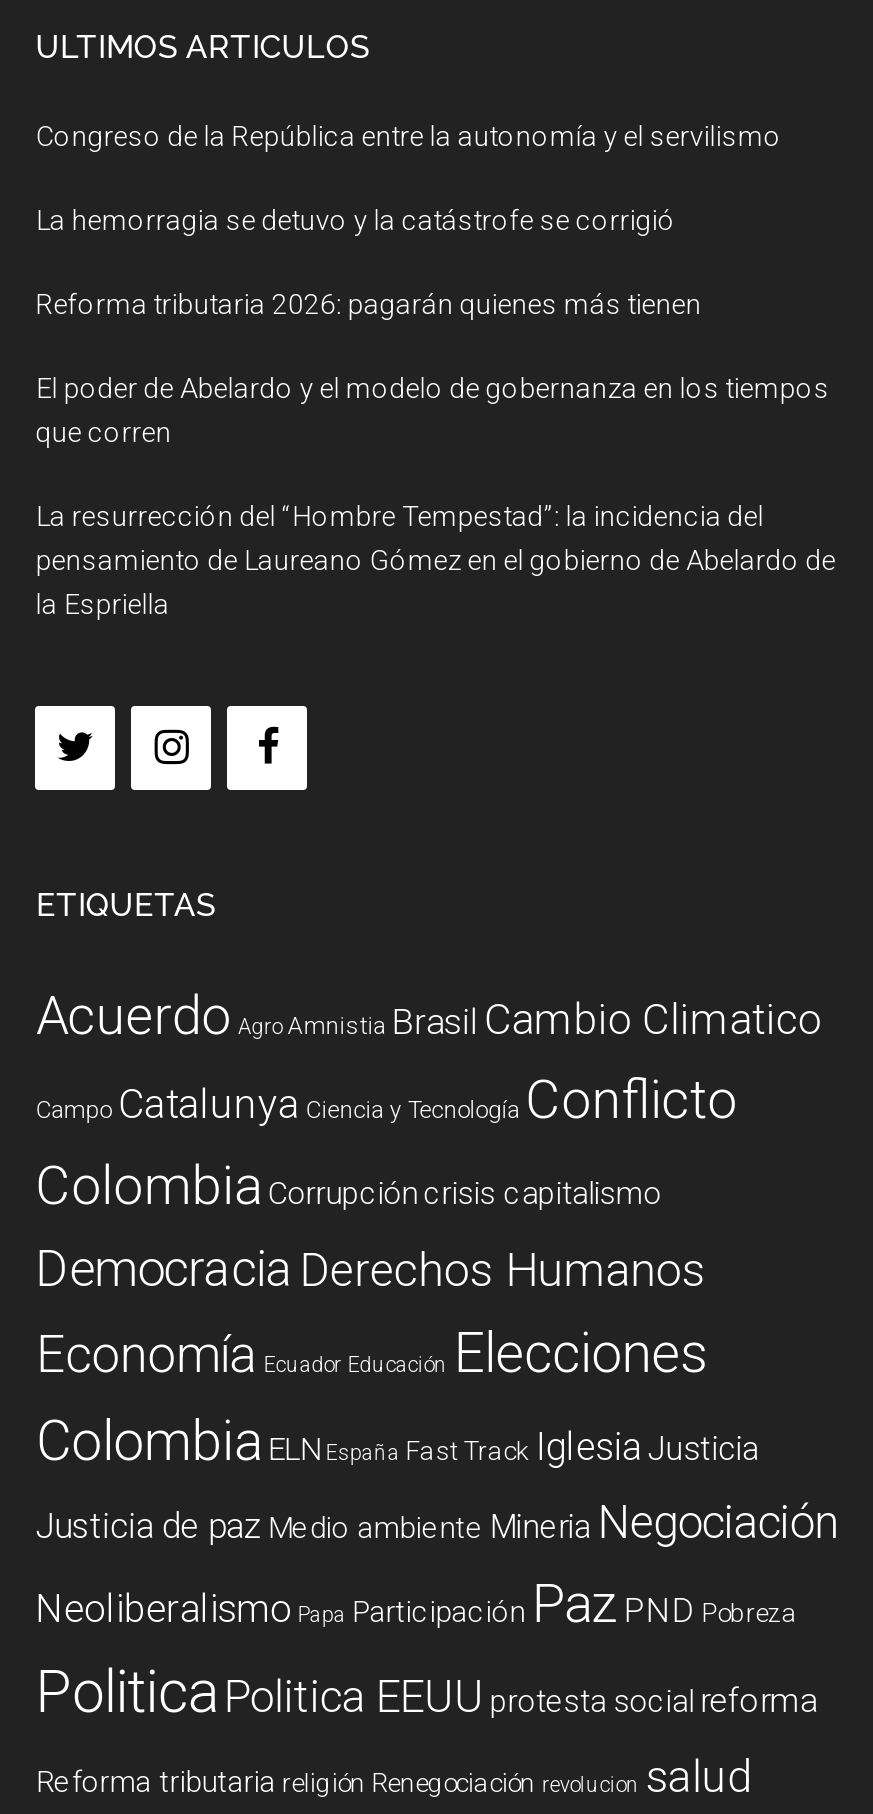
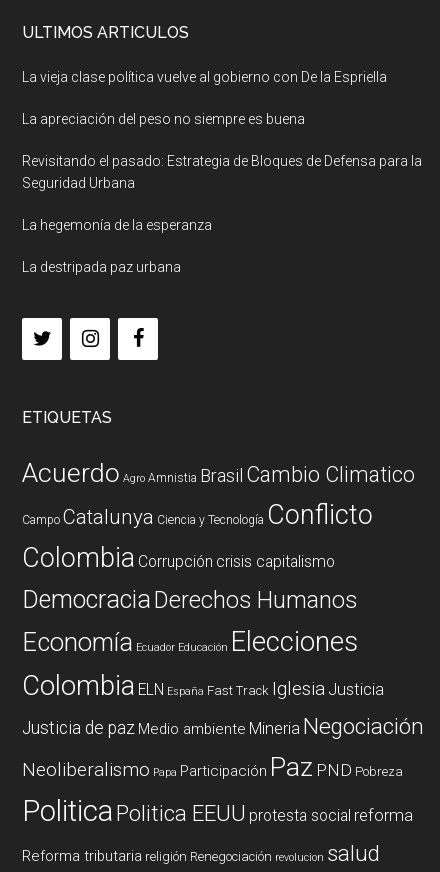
[36,120,782,152] Congreso de la República entre la autonomía y el servilismo -> [22,69,387,85] La vieja clase política vuelve al gobierno con De la Espriella
[36,204,676,236] La hemorragia se detuvo y la catástrofe se corrigió -> [22,111,305,127] La apreciación del peso no siempre es buena
[36,288,702,320] Reforma tributaria 2026: pagarán quienes más tienen -> [22,153,422,191] Revisitando el pasado: Estrategia de Bloques de Defensa para la | Seguridad Urbana
[36,372,830,448] El poder de Abelardo y el modelo de gobernanza en los tiempos | que corren -> [22,217,212,233] La hegemonía de la esperanza
[36,500,836,620] La resurrección del “Hombre Tempestad”: la incidencia del | pensamiento de Laureano Gómez en el gobierno de Abelardo de | la Espriella -> [22,259,181,275] La destripada paz urbana

